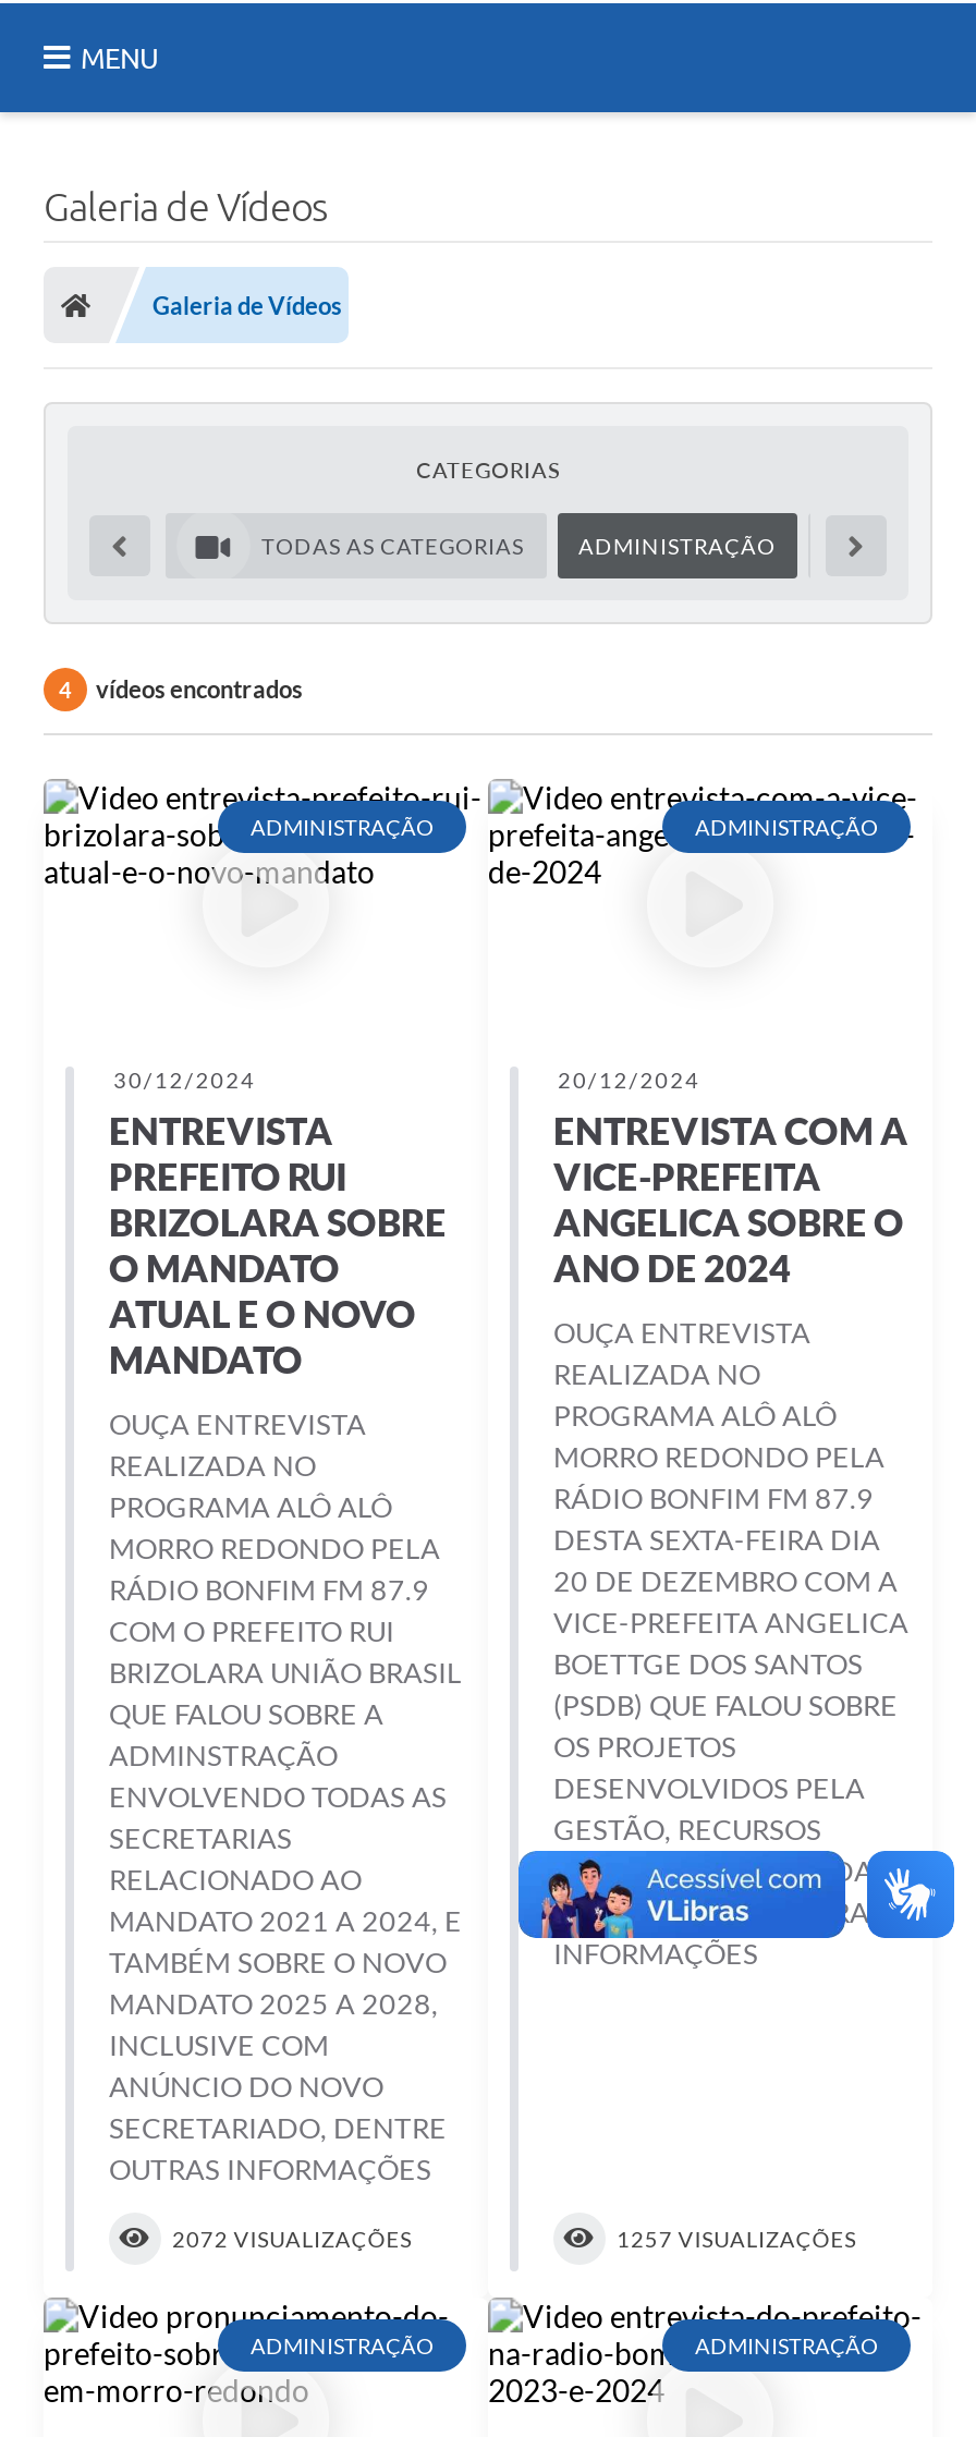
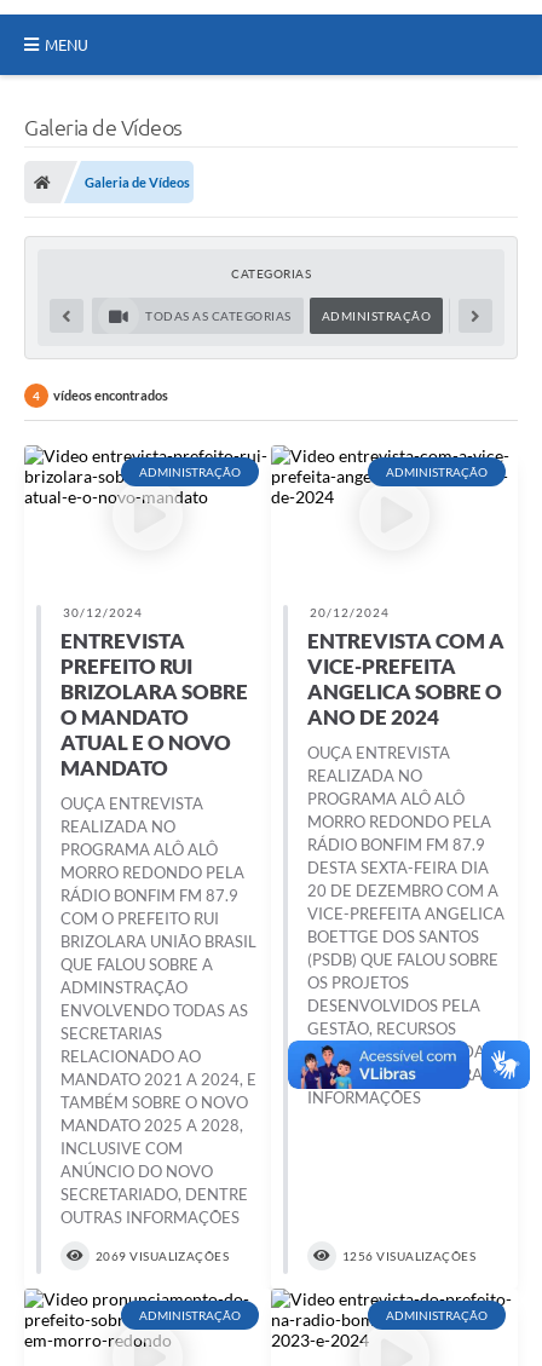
[172,2225,412,2252] 2072 VISUALIZAÇÕES -> [96,1249,229,1263] 2069 VISUALIZAÇÕES
[617,2225,856,2252] 1257 VISUALIZAÇÕES -> [342,1249,476,1263] 1256 VISUALIZAÇÕES

